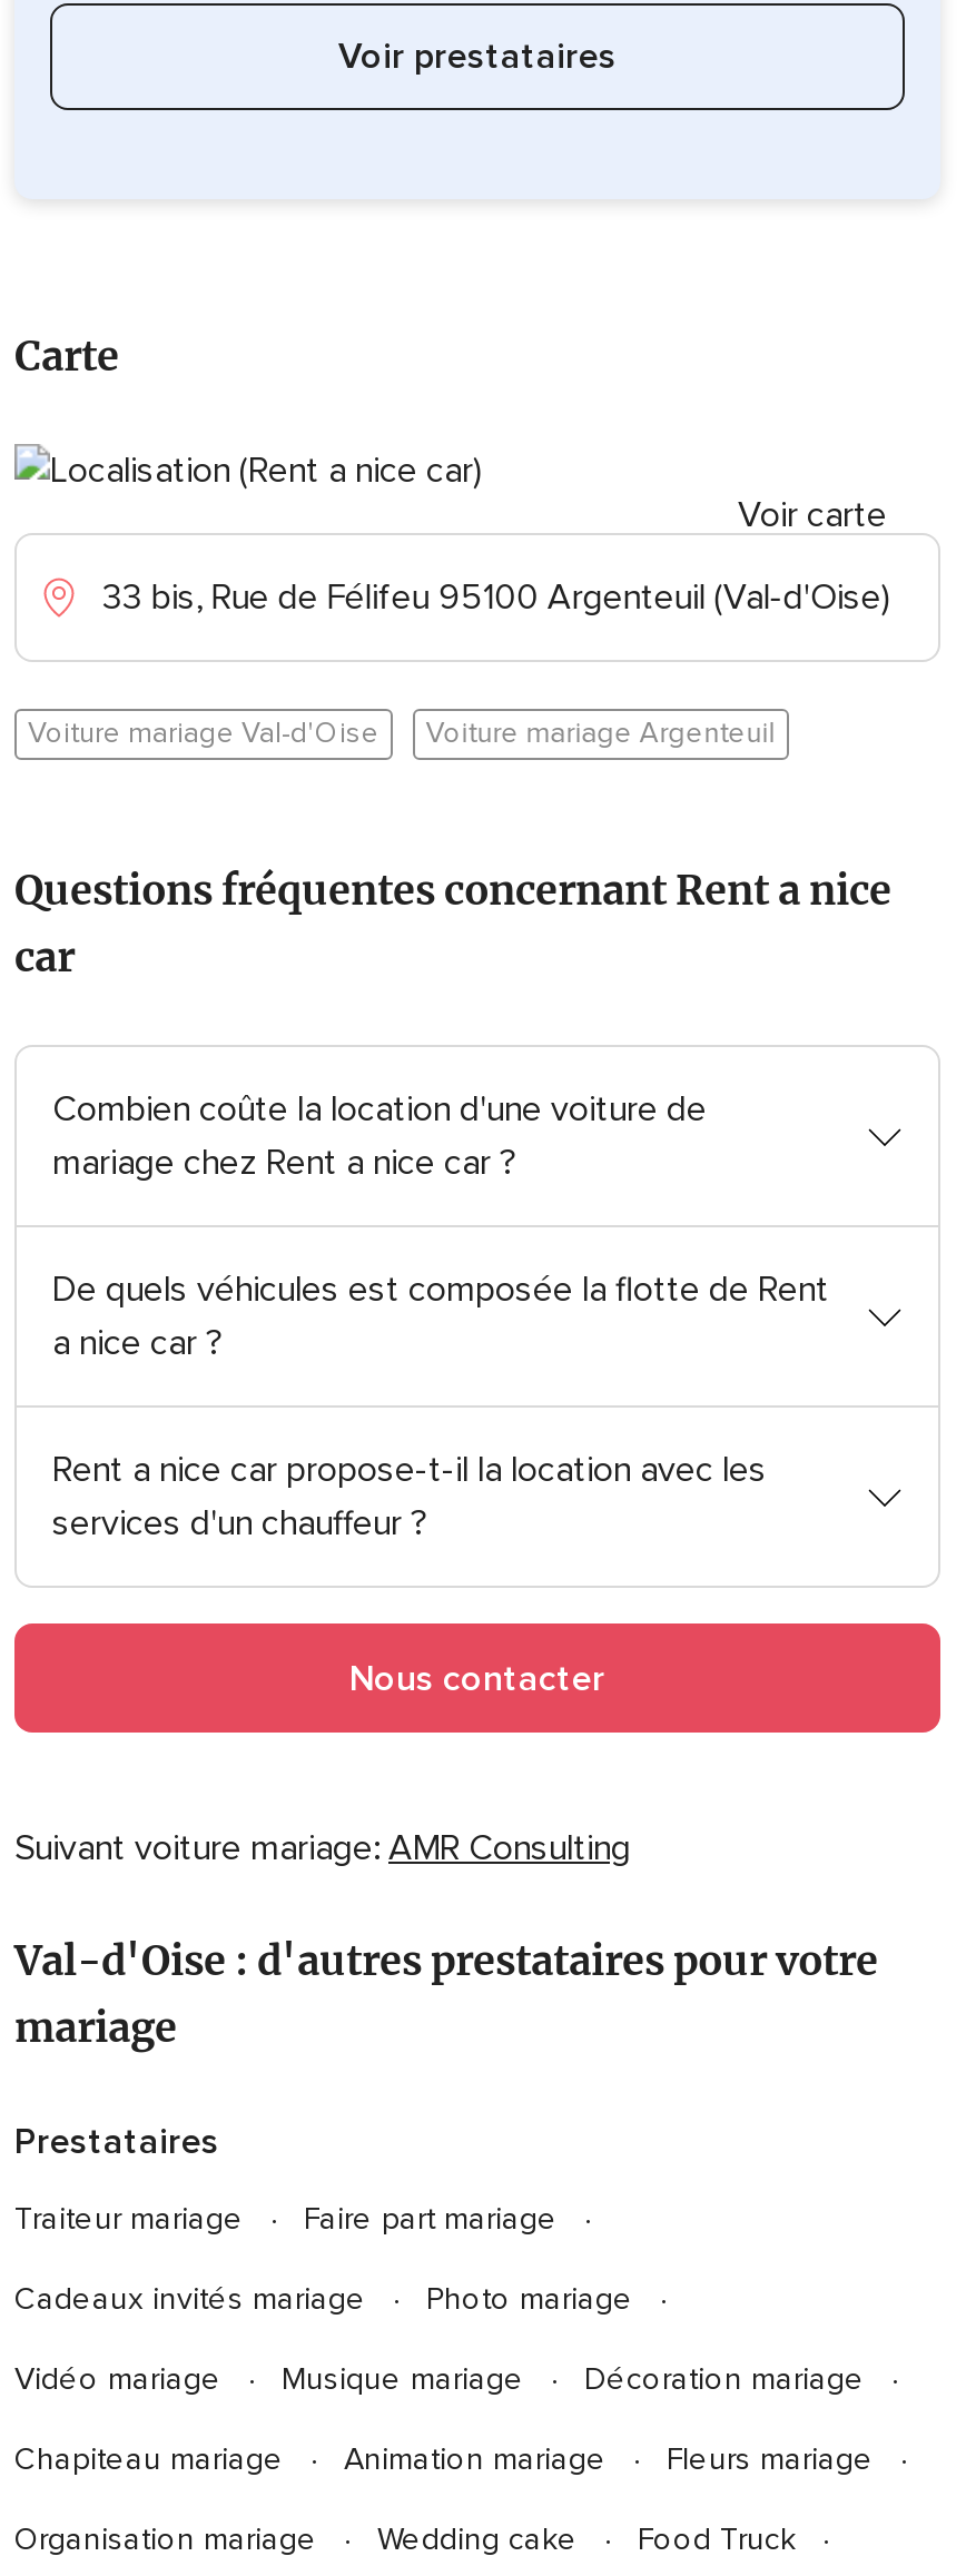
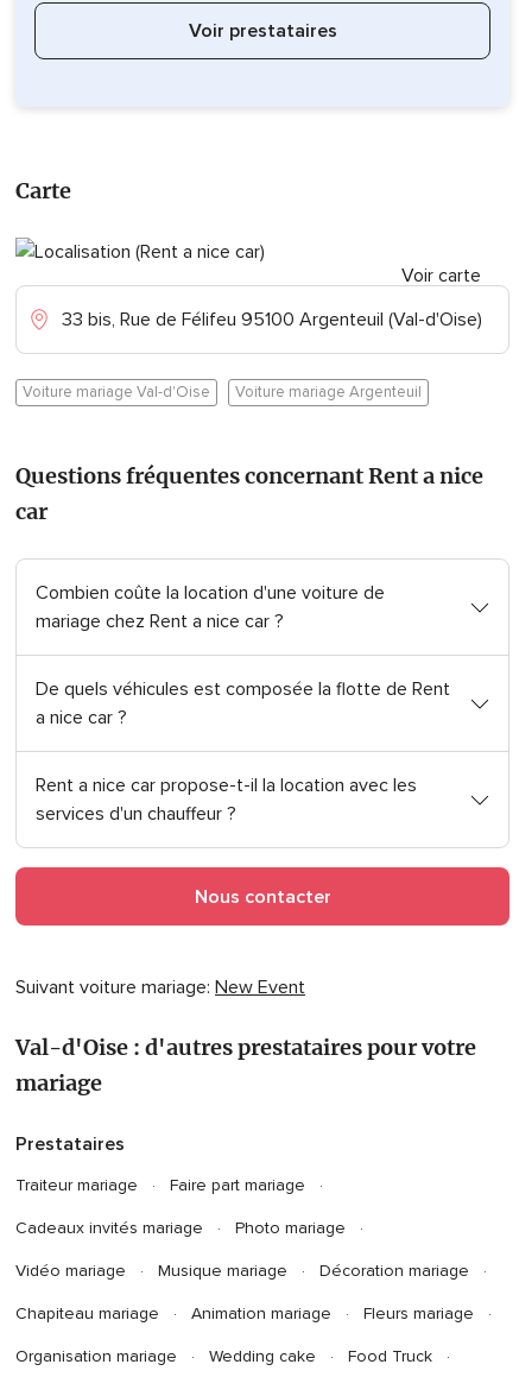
[14,1825,631,1869] Suivant voiture mariage: AMR Consulting -> [15,975,305,999] Suivant voiture mariage: New Event

